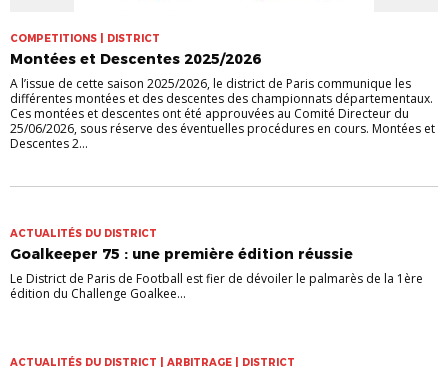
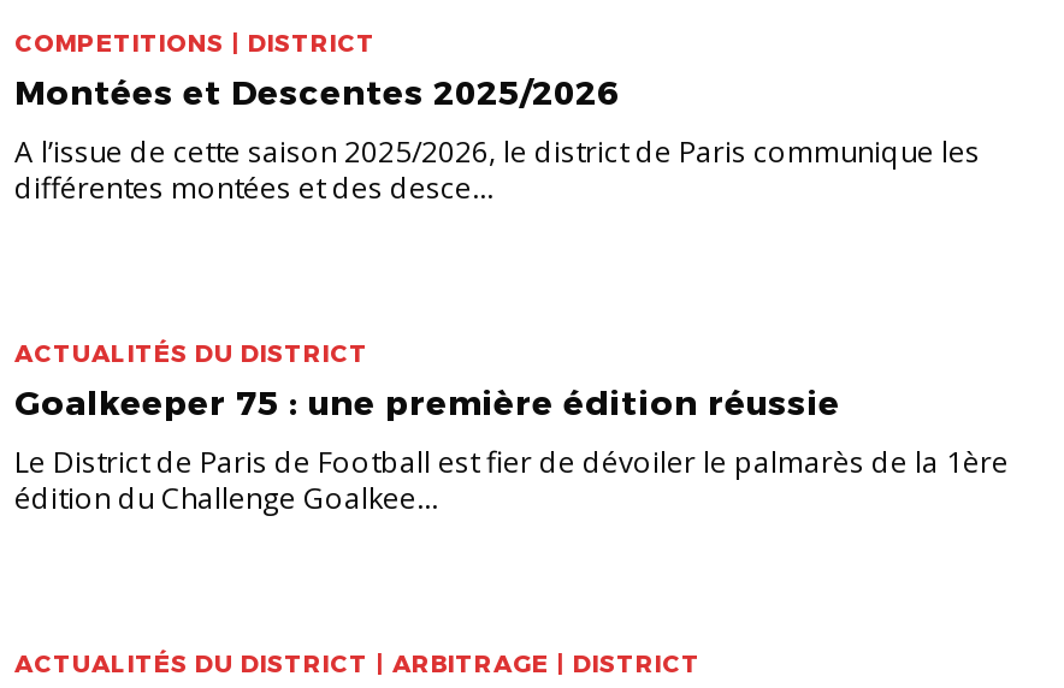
[10,90,436,152] différentes montées et des descentes des championnats départementaux. | Ces montées et descentes ont été approuvées au Comité Directeur du | 25/06/2026, sous réserve des éventuelles procédures en cours. Montées et | Descentes 2... -> [14,166,493,207] différentes montées et des desce...

